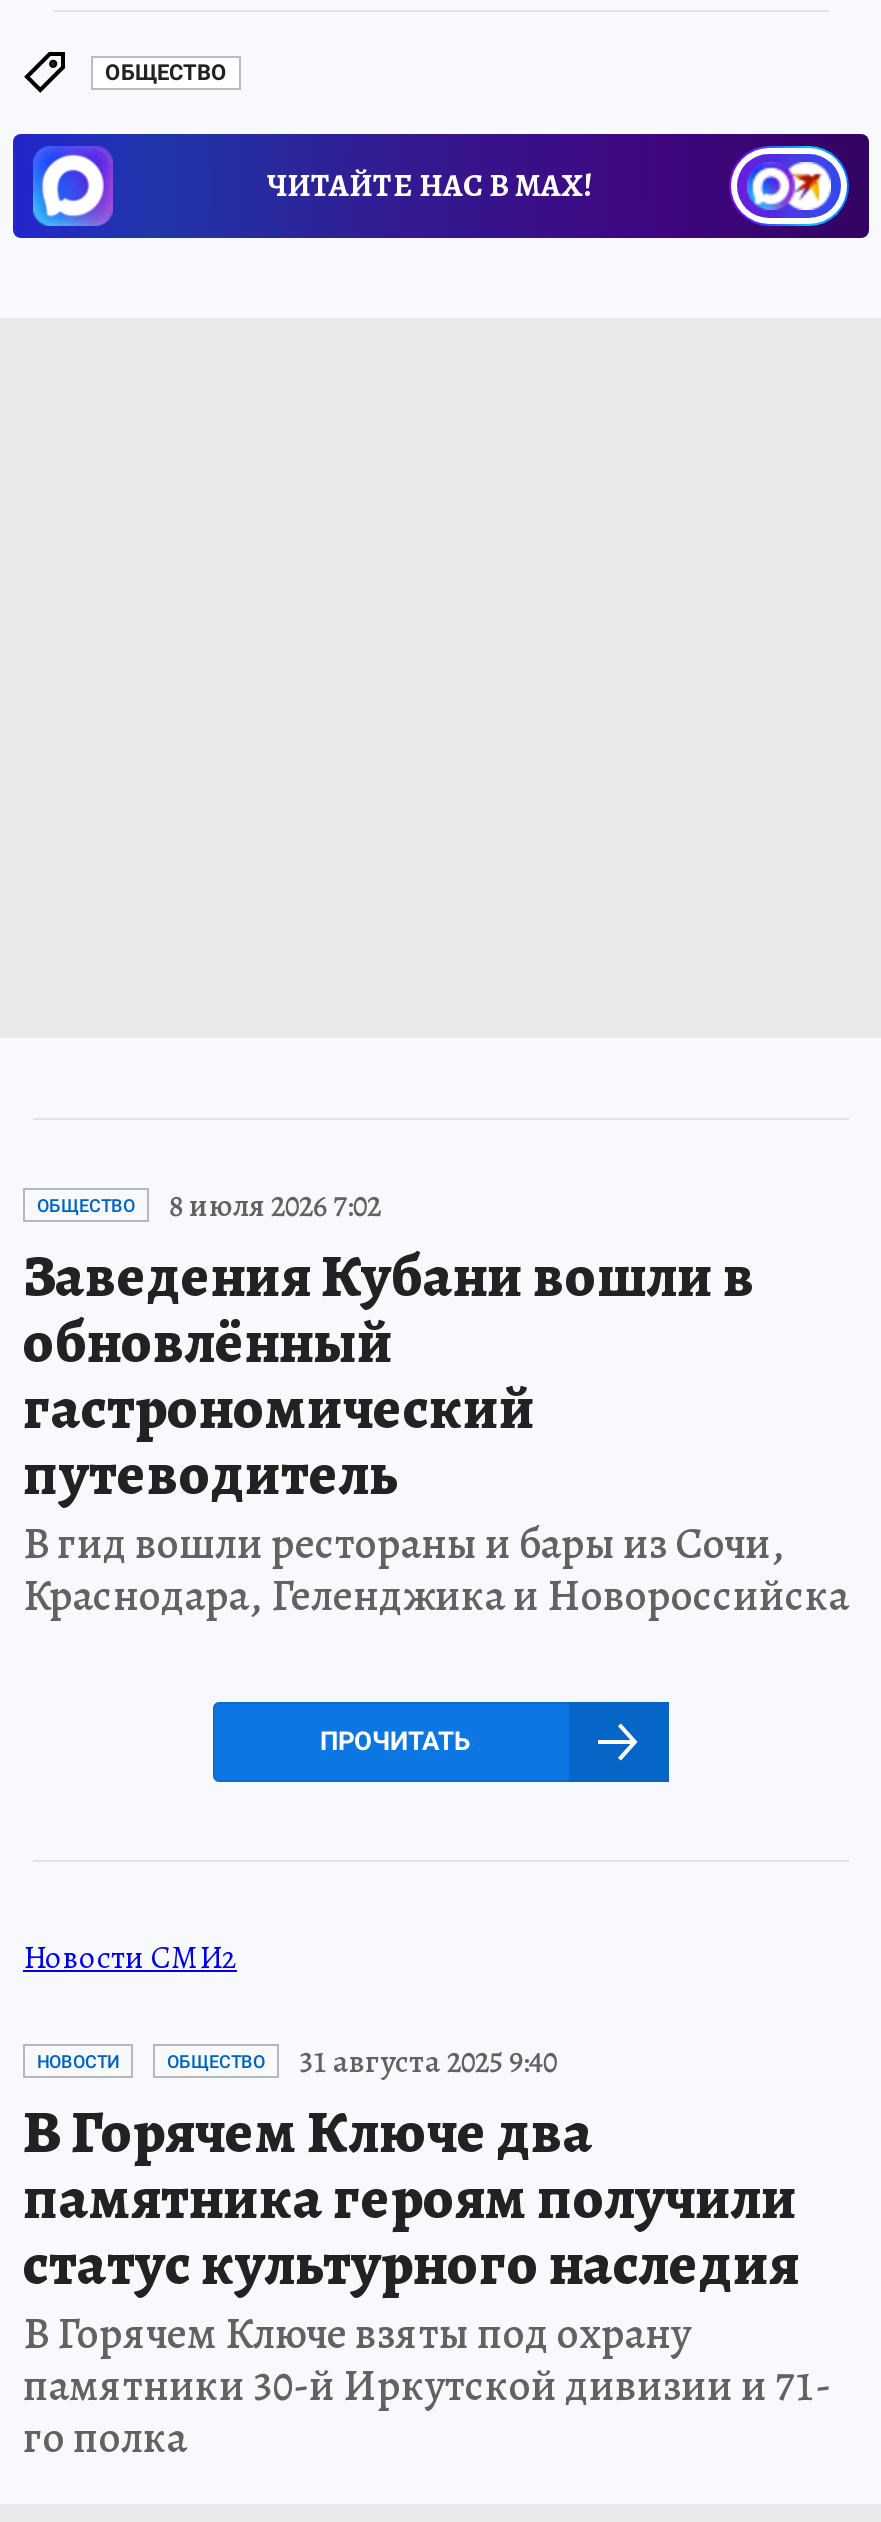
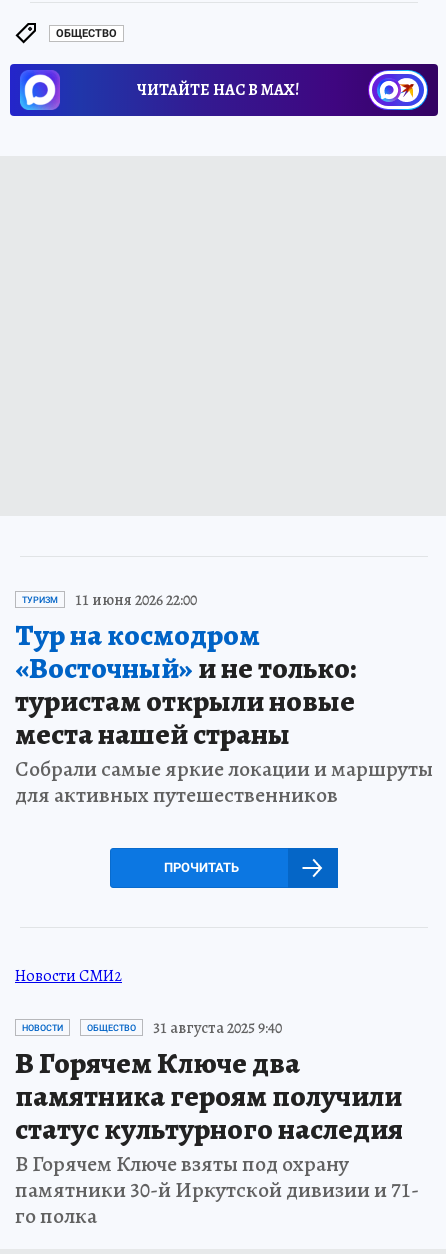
[23,1183,849,1625] ОБЩЕСТВО | 8 июля 2026 7:02 | Заведения Кубани вошли в | обновлённый | гастрономический | путеводитель | В гид вошли рестораны и бары из Сочи, | Краснодара, Геленджика и Новороссийска -> [15,589,433,810] ТУРИЗМ | 11 июня 2026 22:00 | Тур на космодром | «Восточный»и не только: | туристам открыли новые | места нашей страны | Собрали самые яркие локации и маршруты | для активных путешественников

